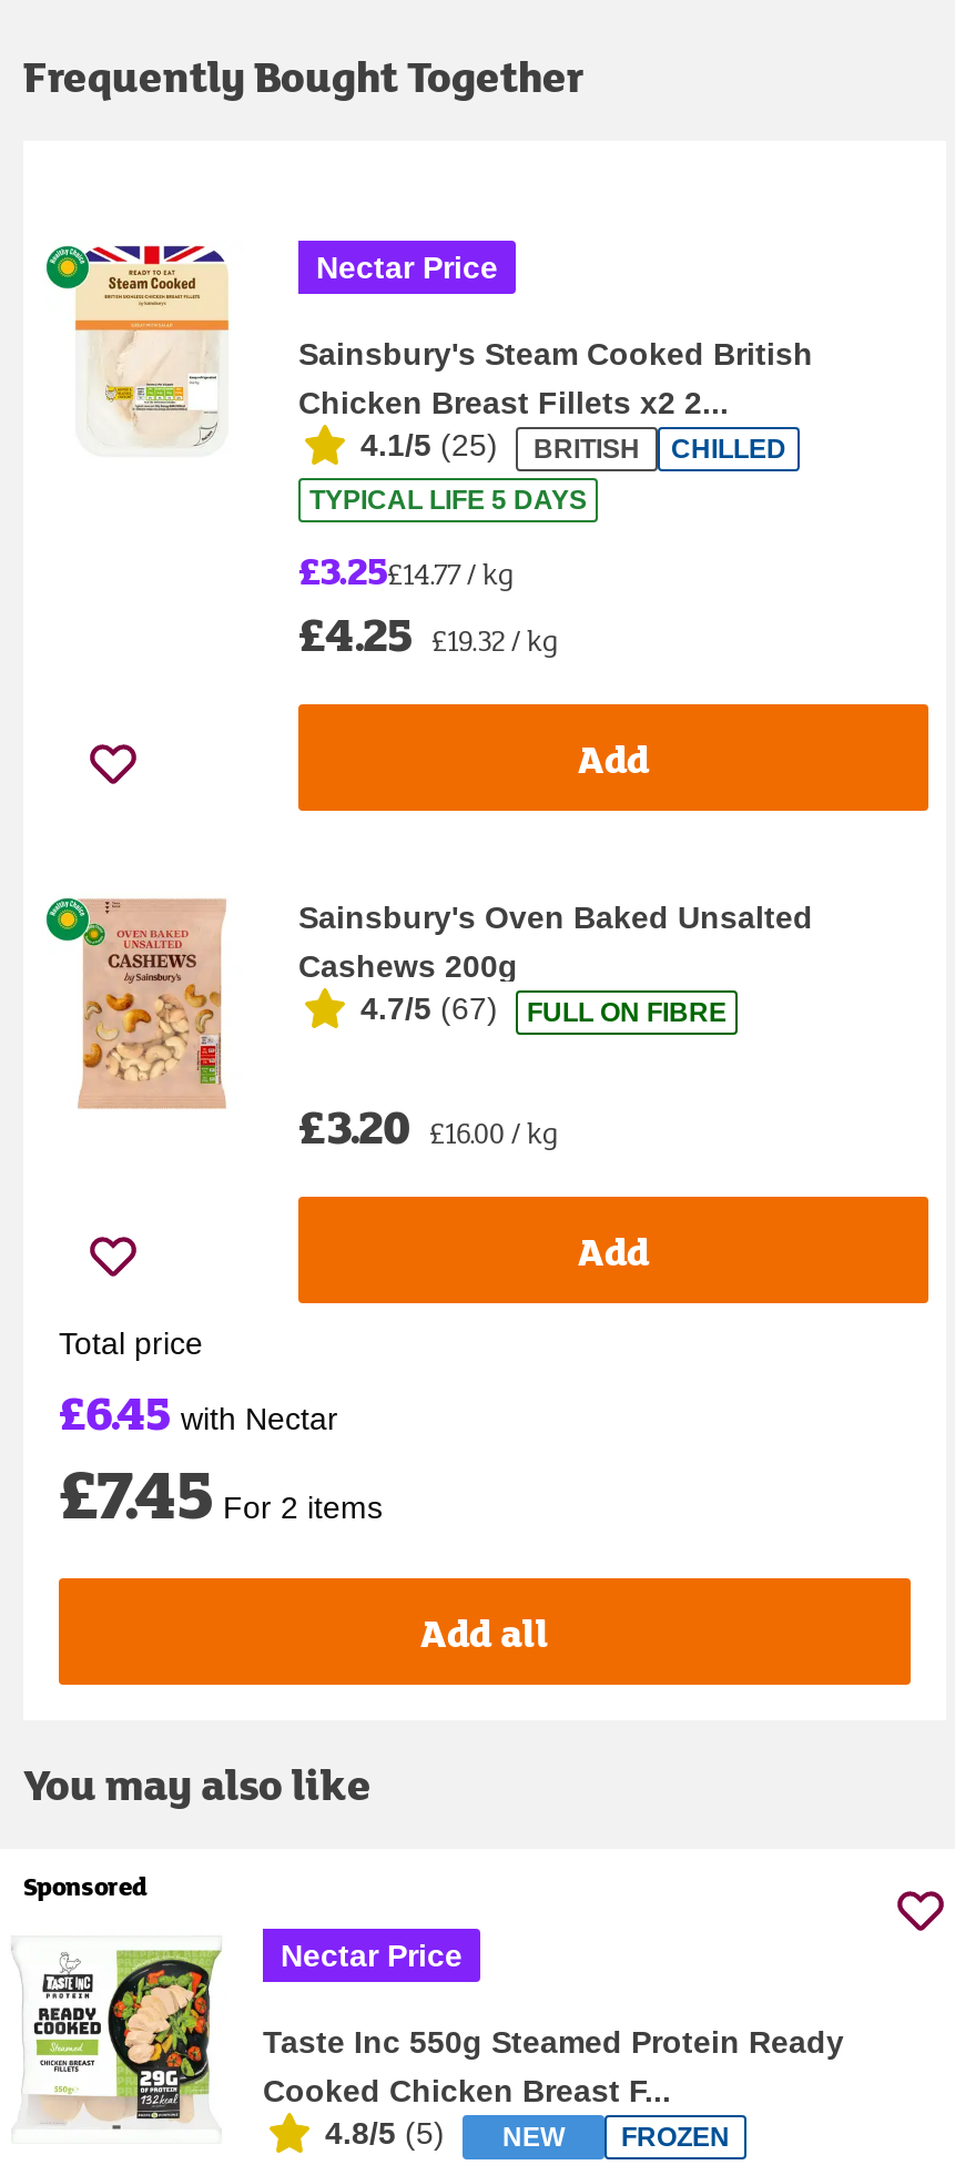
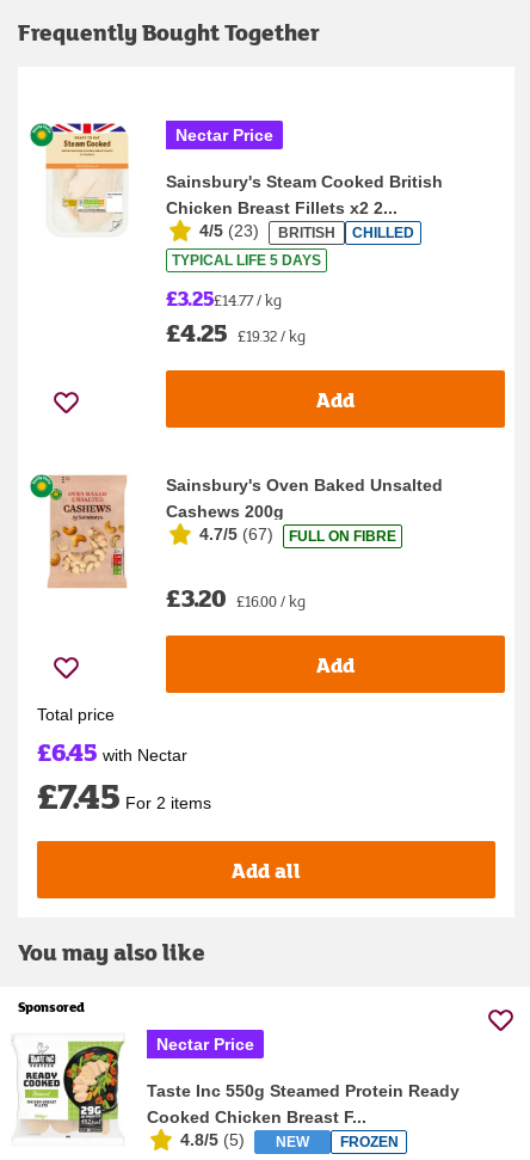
[360,427,786,464] 4.1/5 (25) BRITISH CHILLED -> [199,221,414,241] 4/5 (23) BRITISH CHILLED

